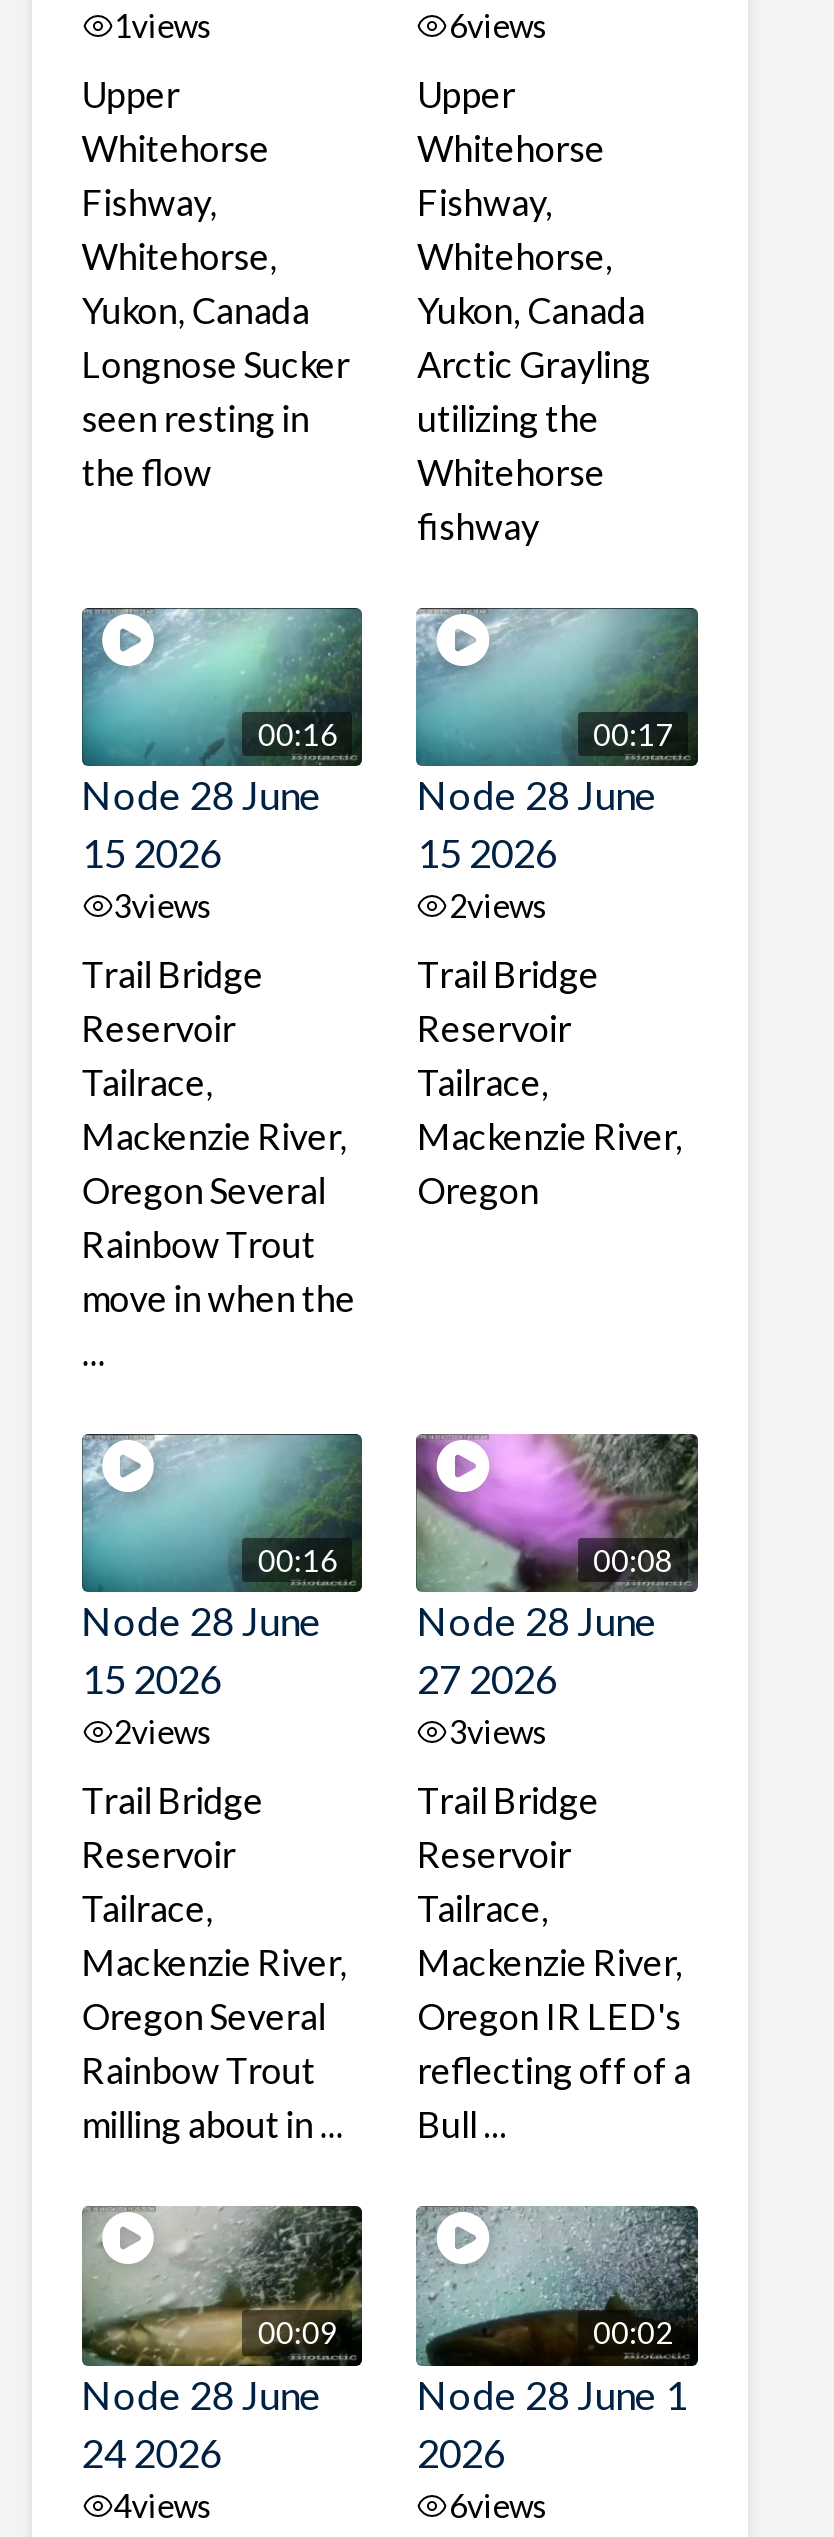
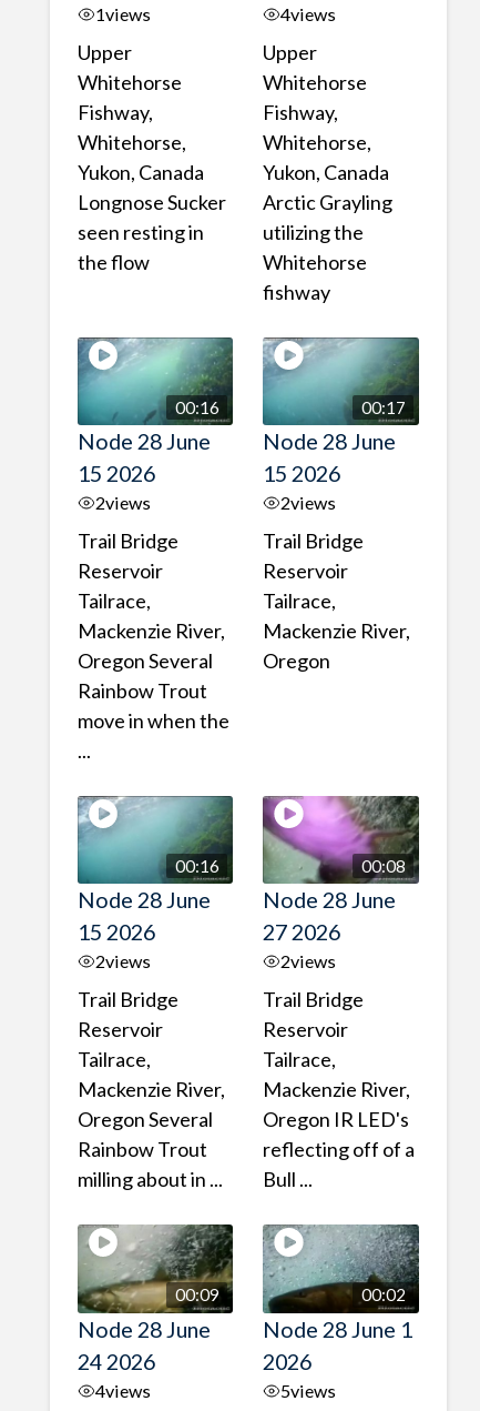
[449,6,549,44] 6views -> [281,4,336,25] 4views
[114,887,214,925] 3views -> [95,492,151,513] 2views
[449,1713,549,1751] 3views -> [281,951,336,972] 2views
[449,2485,549,2523] 6views -> [281,1379,336,1401] 5views

